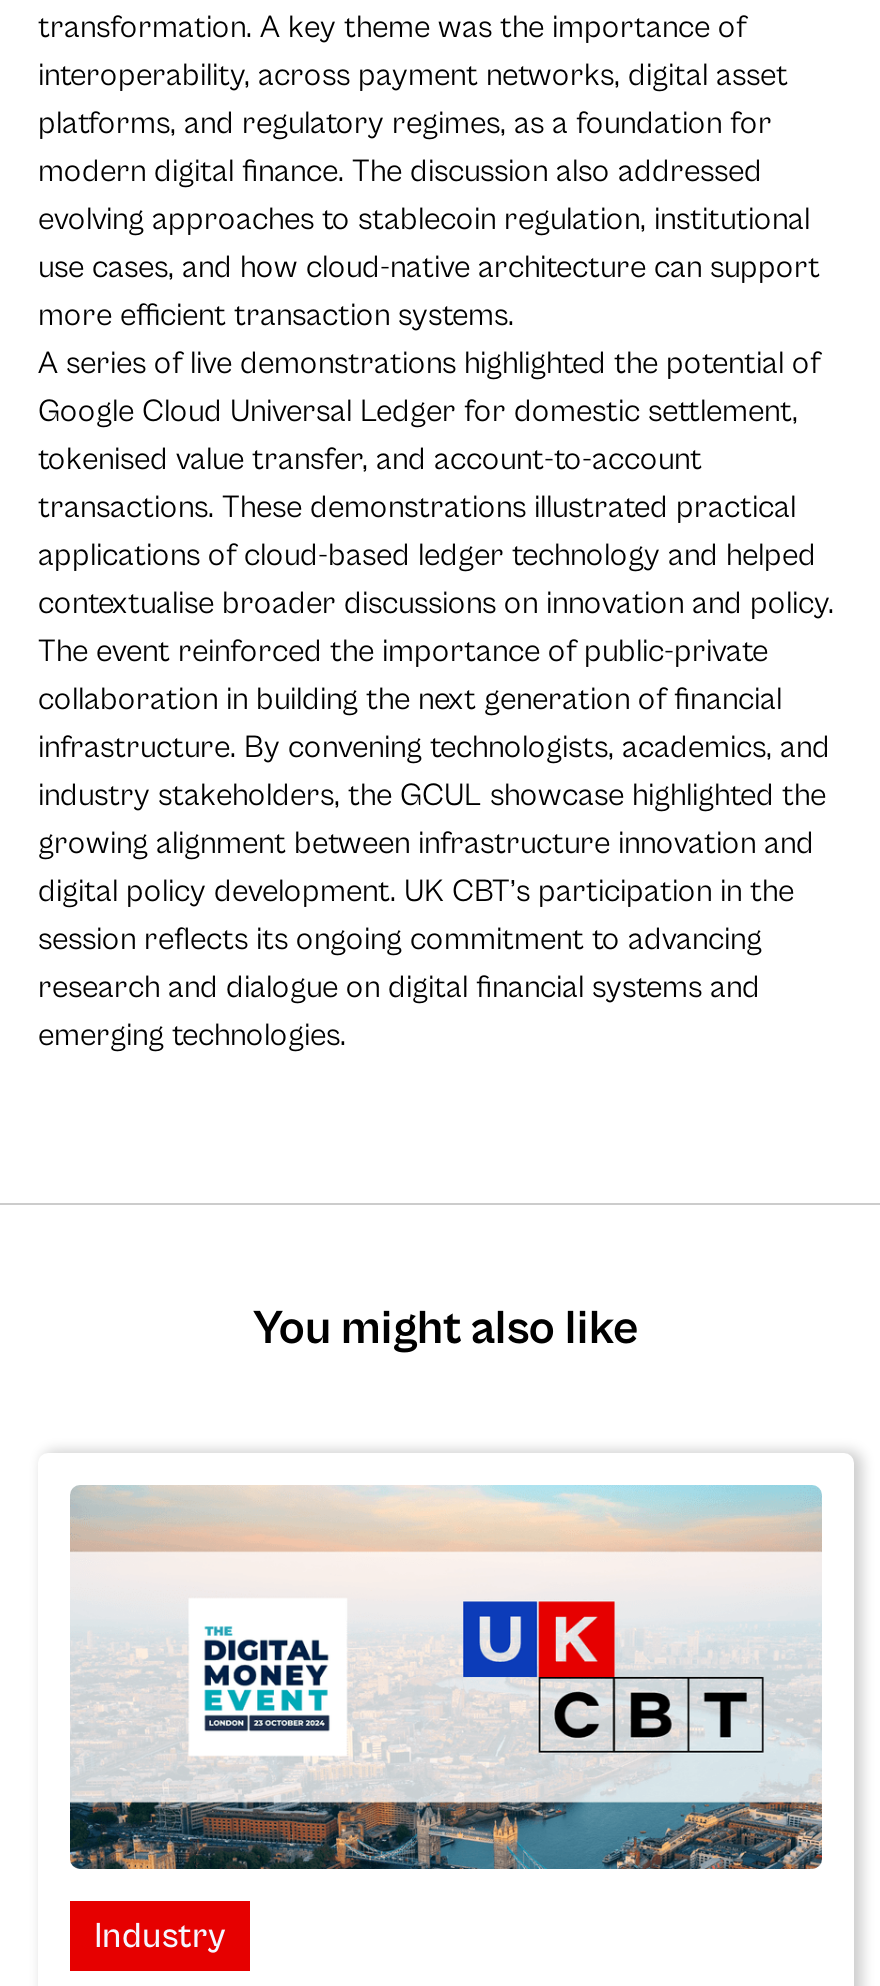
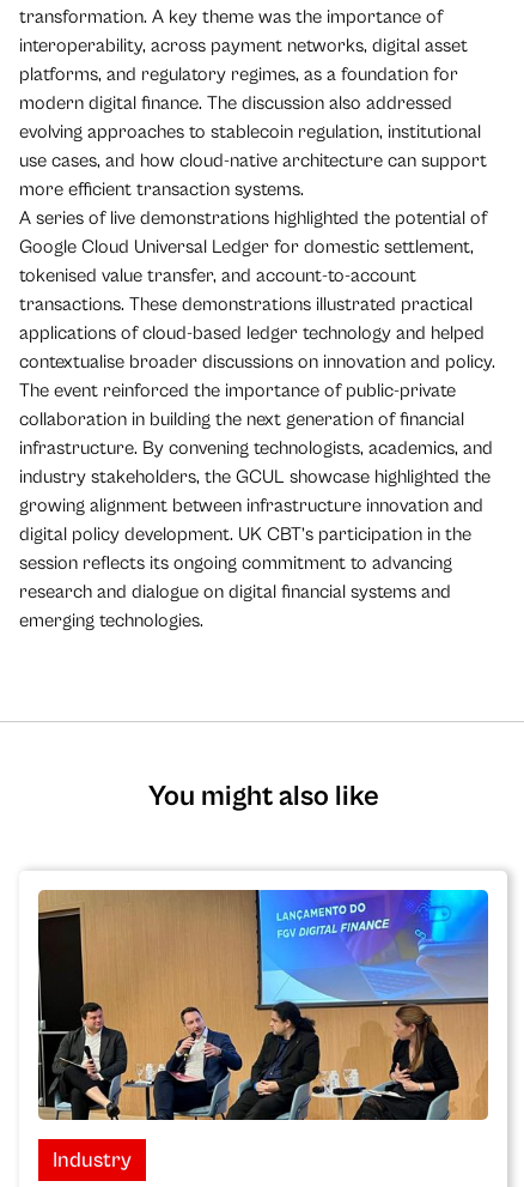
[68,1485,824,1871] [image] -> [37,889,489,1121] [image]

